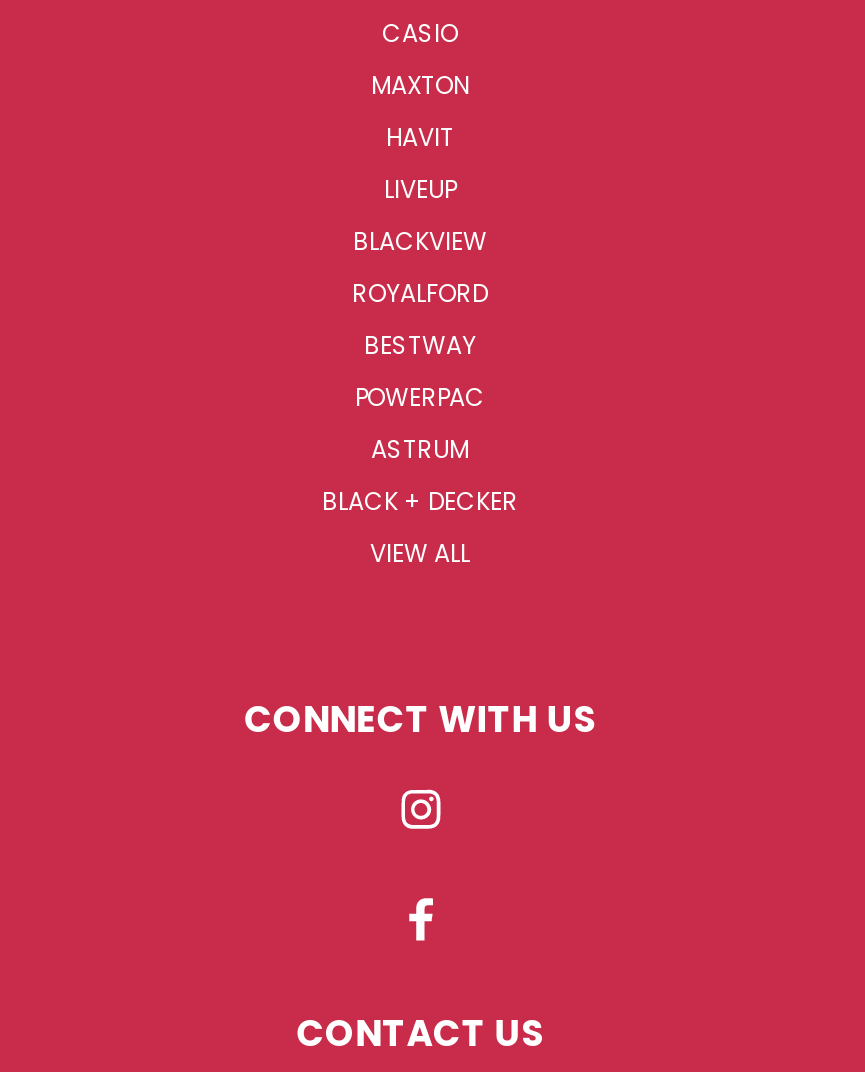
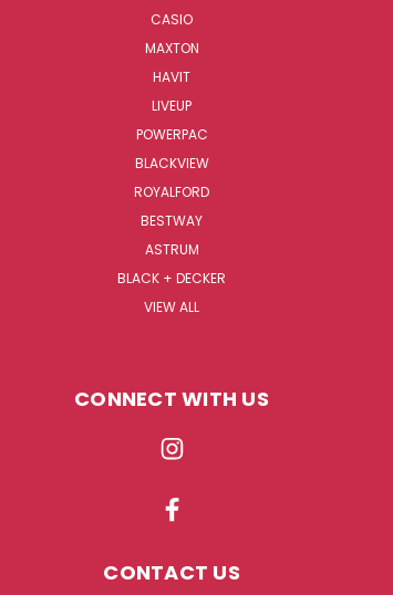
moved [352,223,488,361] -> [134,153,209,230]: BLACKVIEW | ROYALFORD | BESTWAY
moved [355,379,485,413] -> [136,125,208,143]: POWERPAC

